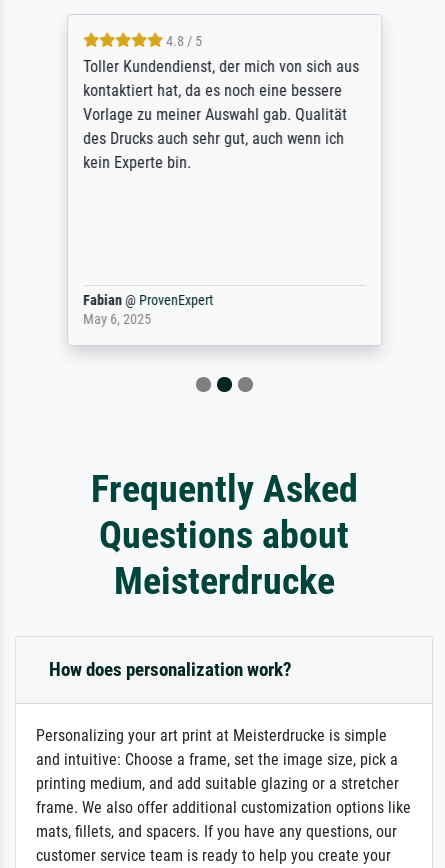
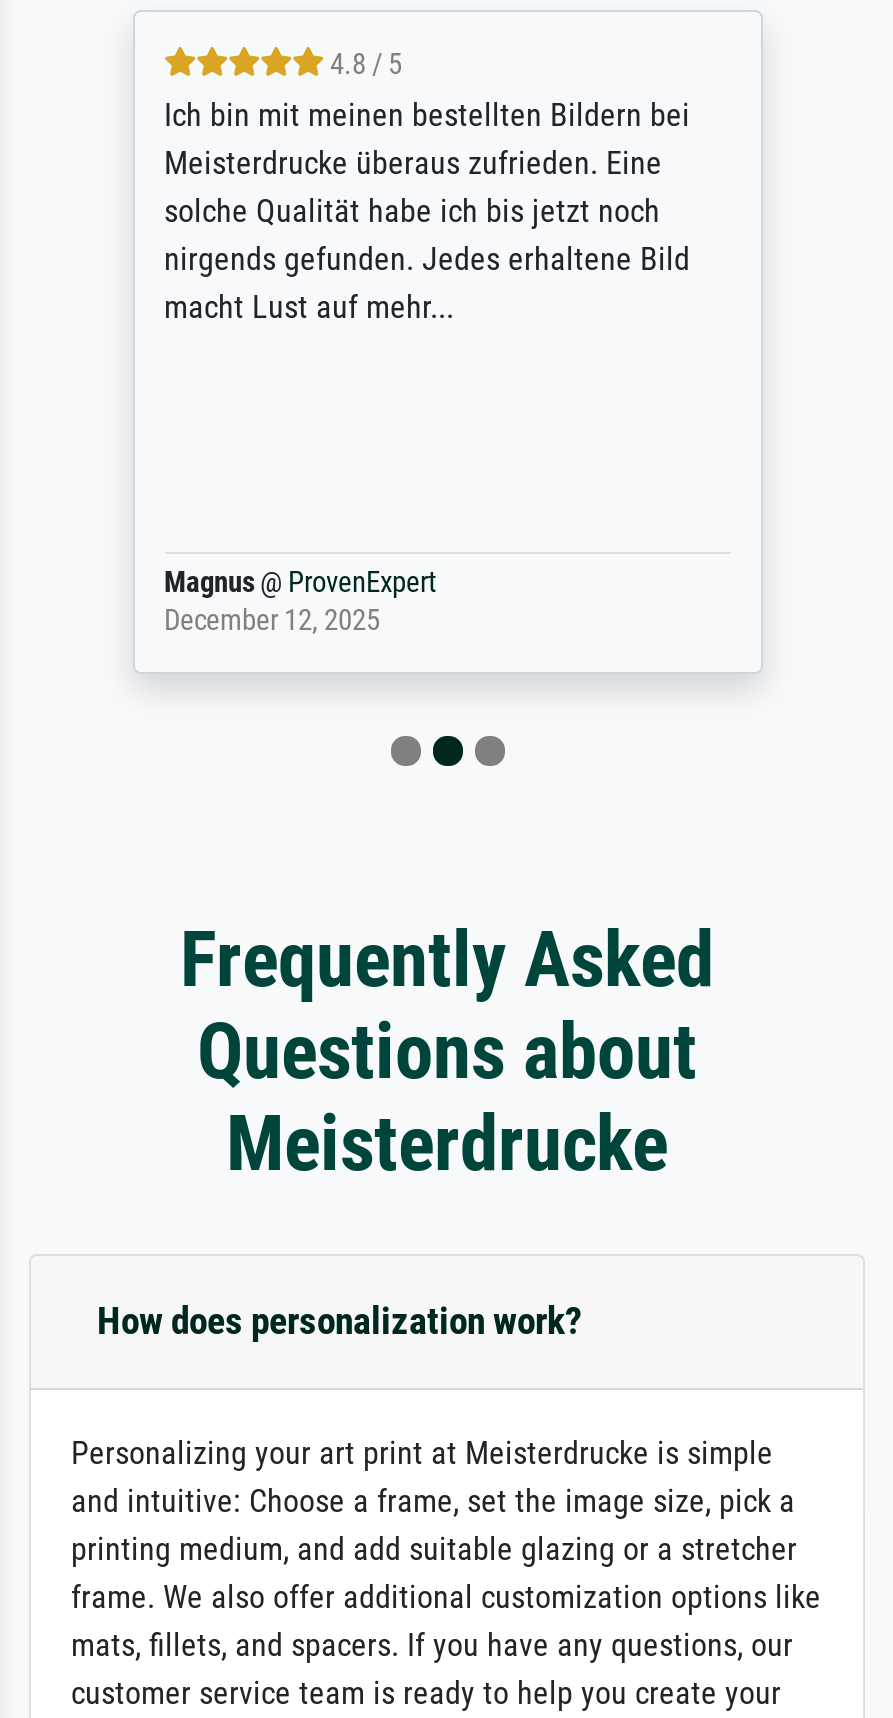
[82,57,358,172] Toller Kundendienst, der mich von sich aus | kontaktiert hat, da es noch eine bessere | Vorlage zu meiner Auswahl gab. Qualität | des Drucks auch sehr gut, auch wenn ich | kein Experte bin. -> [164,97,690,327] Ich bin mit meinen bestellten Bildern bei | Meisterdrucke überaus zufrieden. Eine | solche Qualität habe ich bis jetzt noch | nirgends gefunden. Jedes erhaltene Bild | macht Lust auf mehr...
[82,292,212,328] Fabian @ ProvenExpert | May 6, 2025 -> [164,567,436,639] Magnus @ ProvenExpert | December 12, 2025

